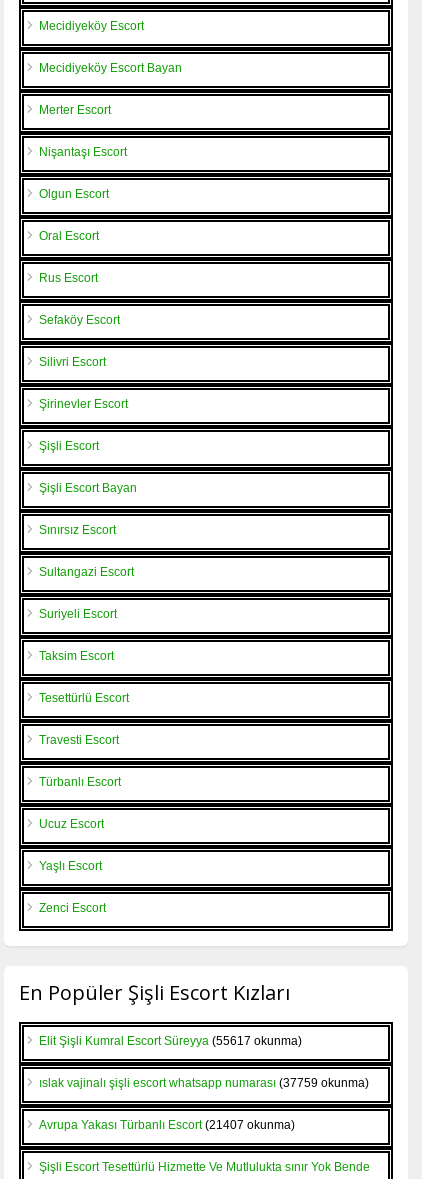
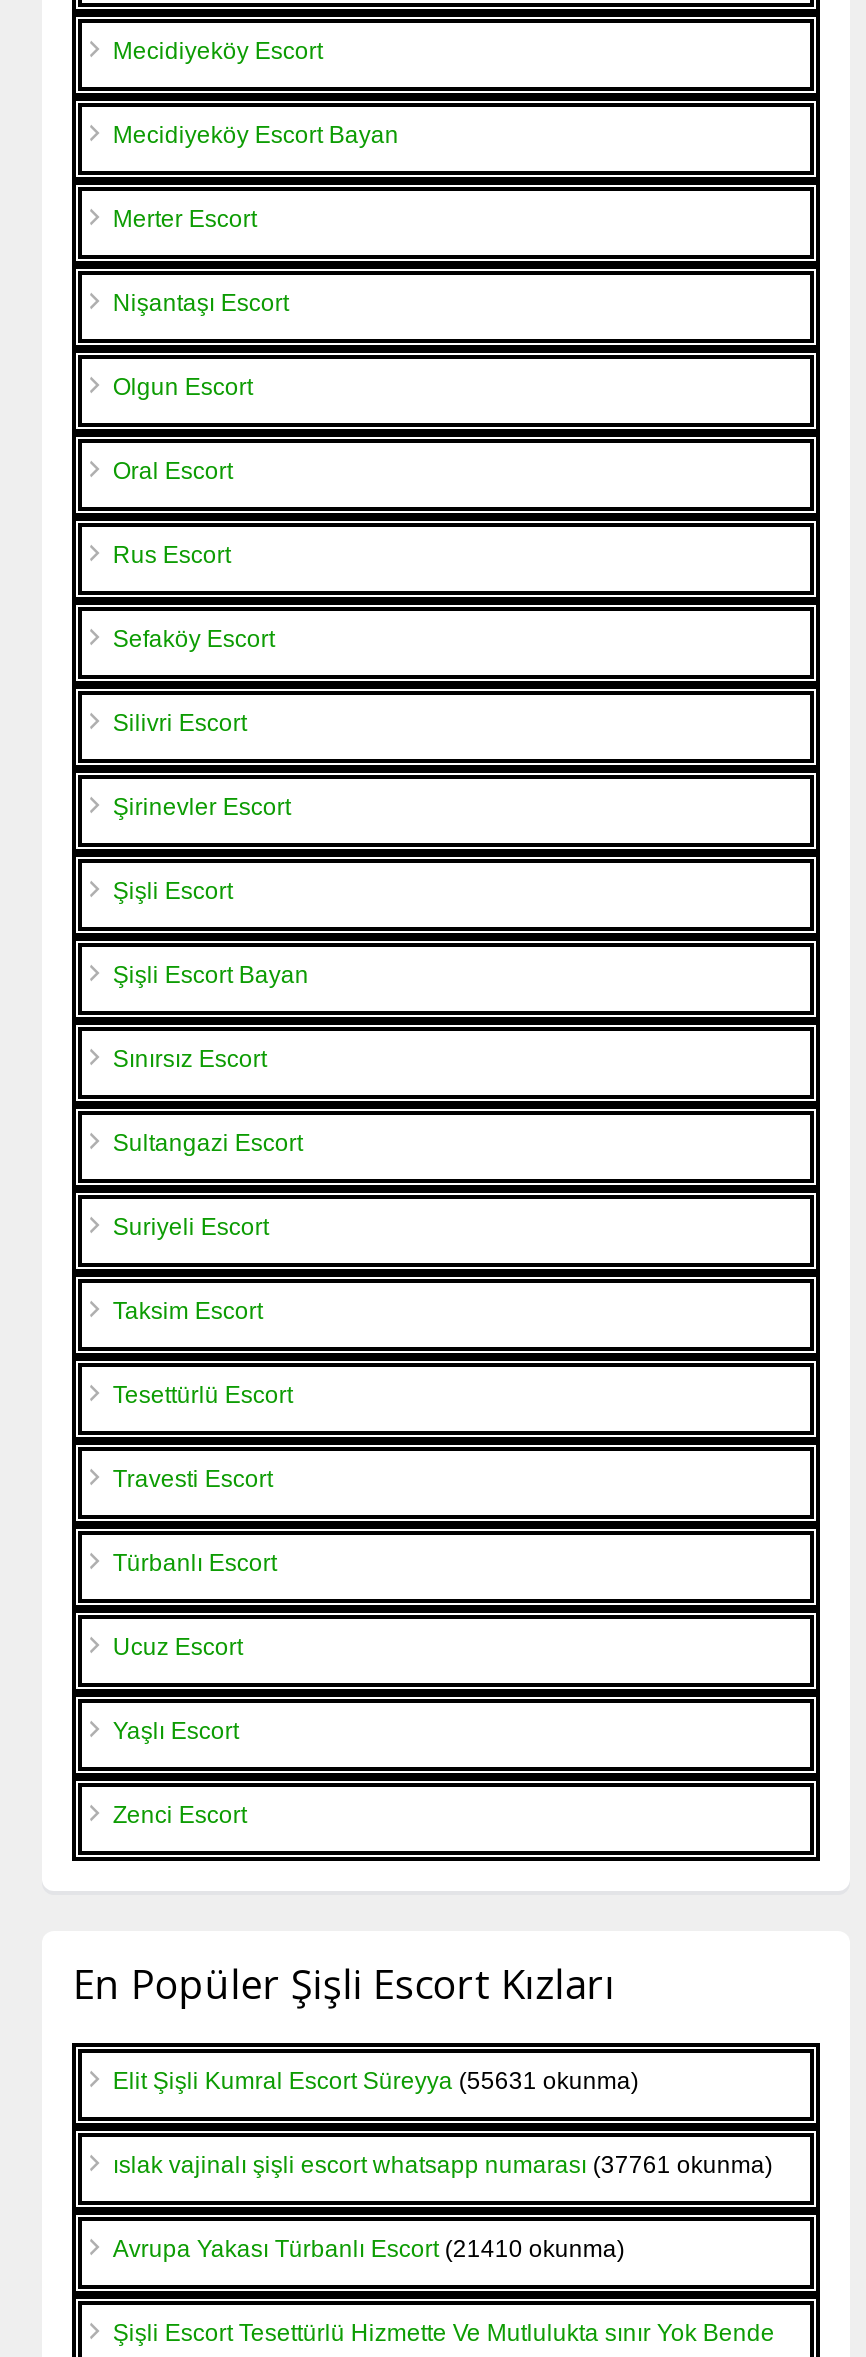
[39,1034,302,1048] Elit Şişli Kumral Escort Süreyya (55617 okunma) -> [113,2068,639,2096] Elit Şişli Kumral Escort Süreyya (55631 okunma)
[39,1076,369,1090] ıslak vajinalı şişli escort whatsapp numarası (37759 okunma) -> [113,2152,773,2180] ıslak vajinalı şişli escort whatsapp numarası (37761 okunma)
[39,1118,295,1132] Avrupa Yakası Türbanlı Escort (21407 okunma) -> [113,2236,625,2264] Avrupa Yakası Türbanlı Escort (21410 okunma)

